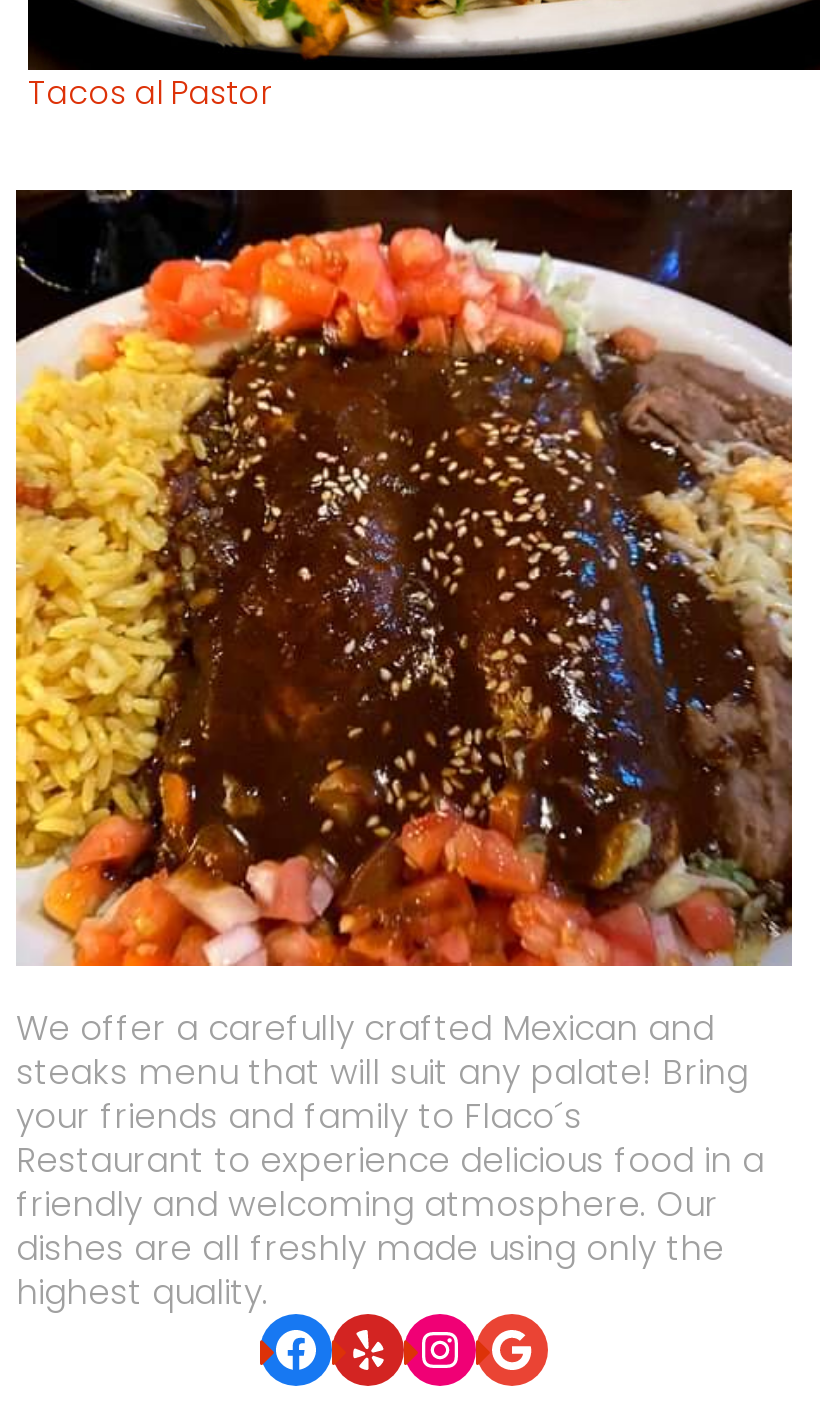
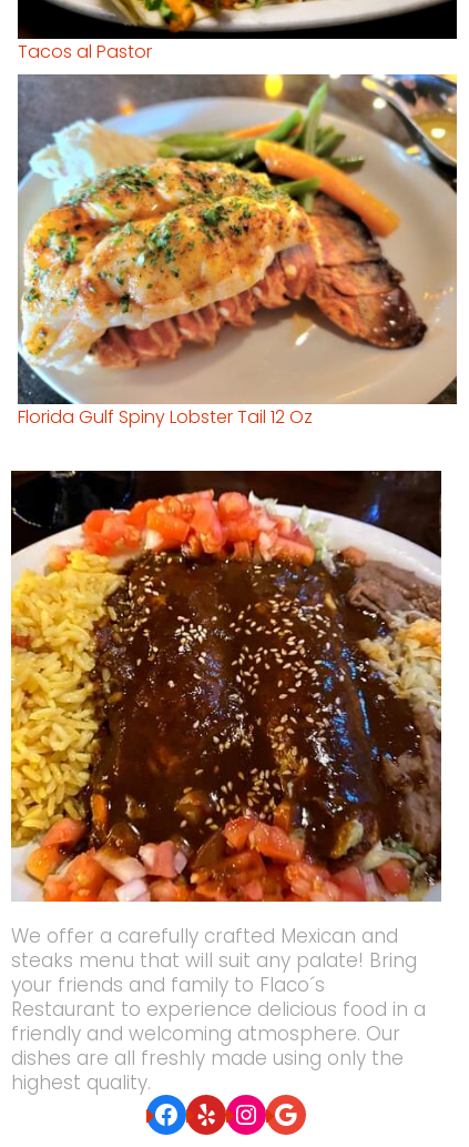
none -> [17,73,458,429] [image] | Florida Gulf Spiny Lobster Tail 12 Oz

